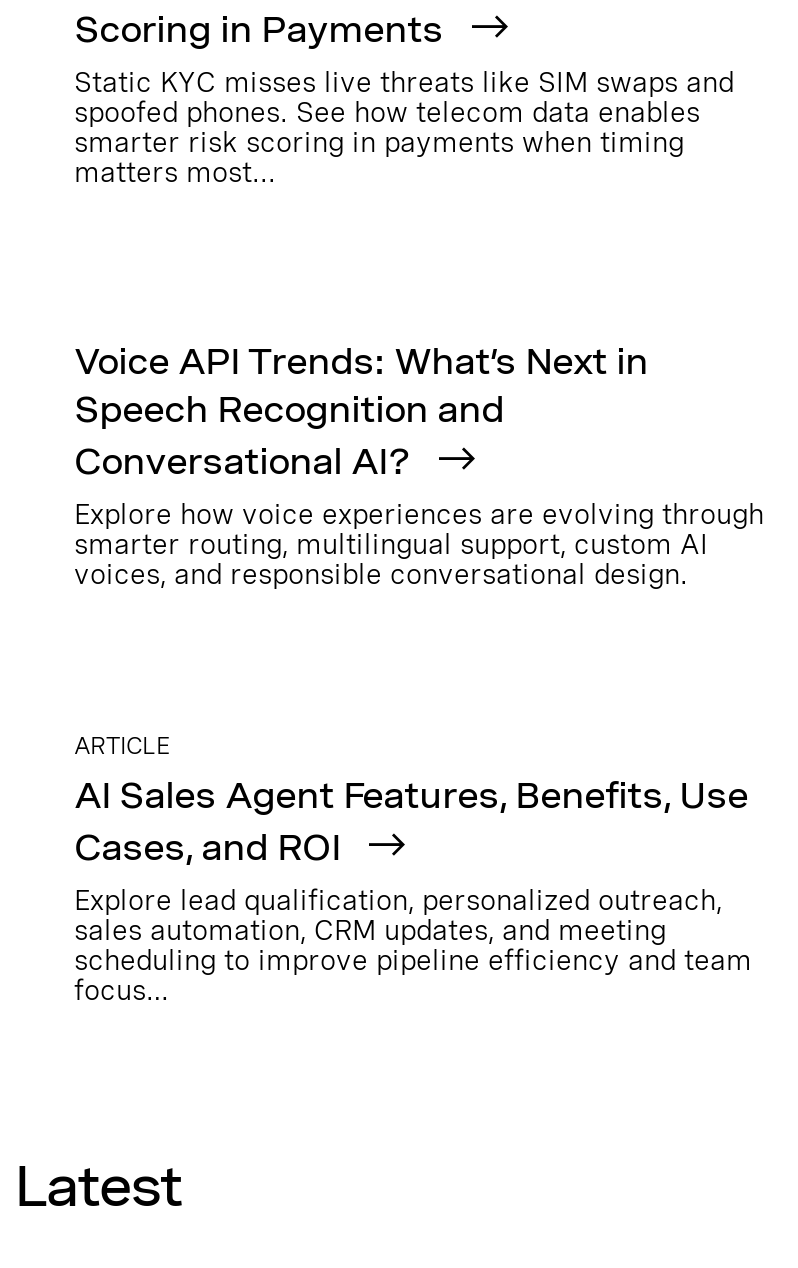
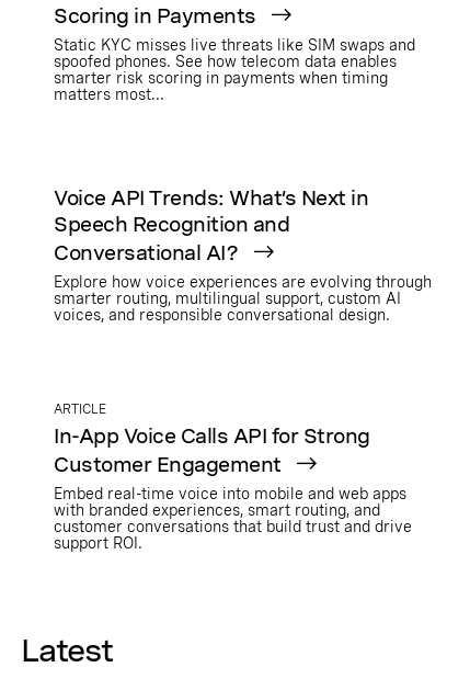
[74,774,752,1006] AI Sales Agent Features, Benefits, Use | Cases, and ROI | Explore lead qualification, personalized outreach, | sales automation, CRM updates, and meeting | scheduling to improve pipeline efficiency and team | focus… -> [54,425,412,552] In-App Voice Calls API for Strong | Customer Engagement | Embed real-time voice into mobile and web apps | with branded experiences, smart routing, and | customer conversations that build trust and drive | support ROI.

